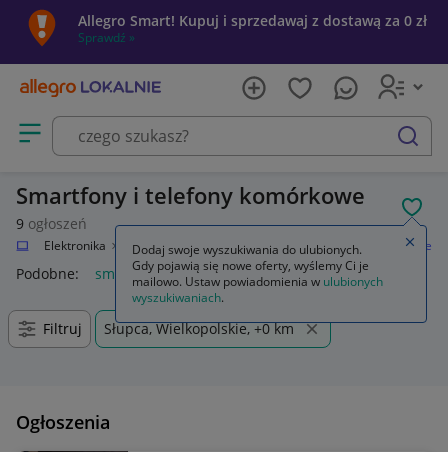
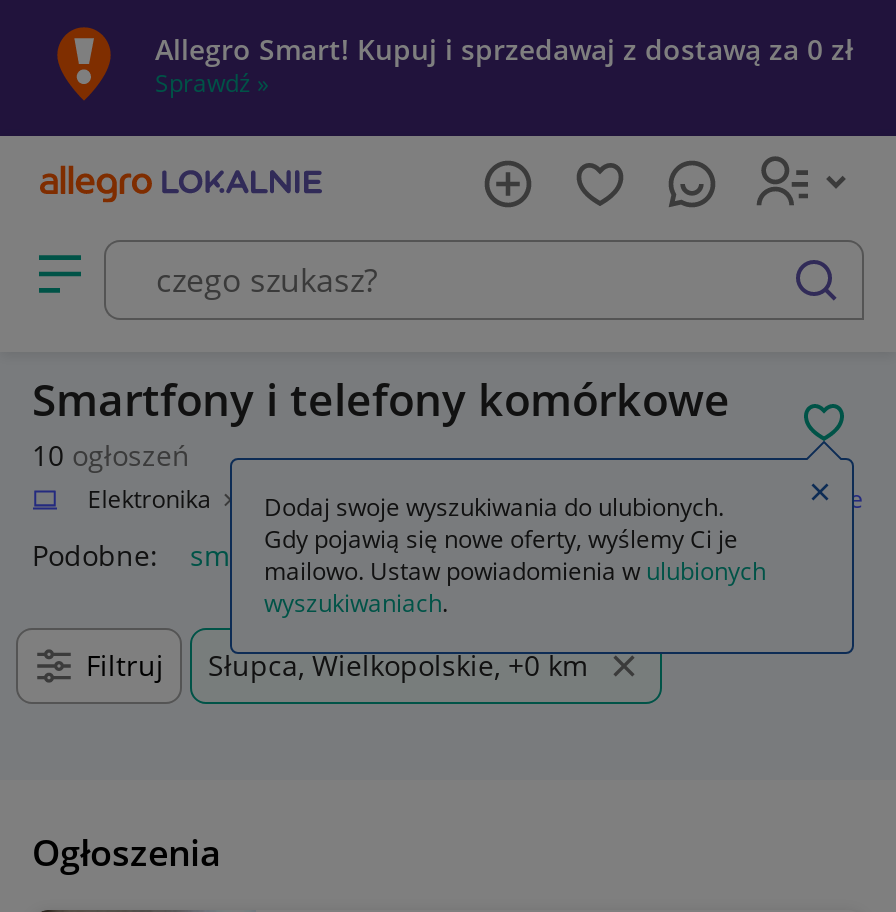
[16,214,87,233] 9 ogłoszeń -> [32,436,190,474] 10 ogłoszeń

